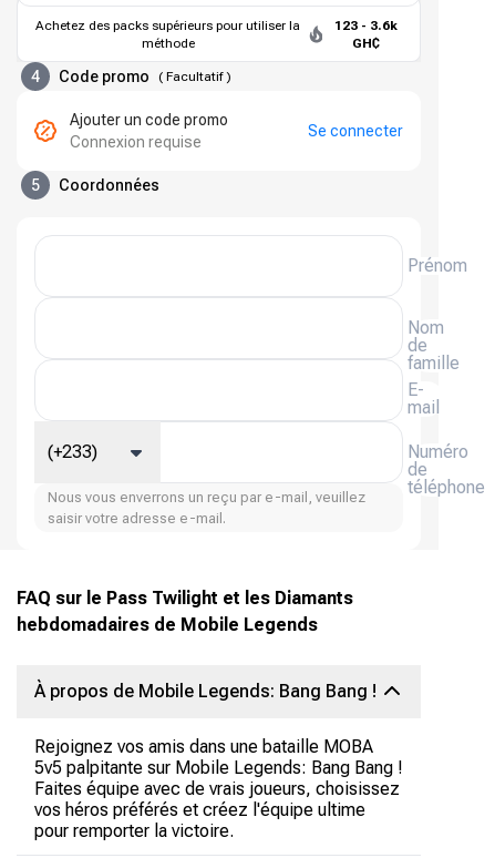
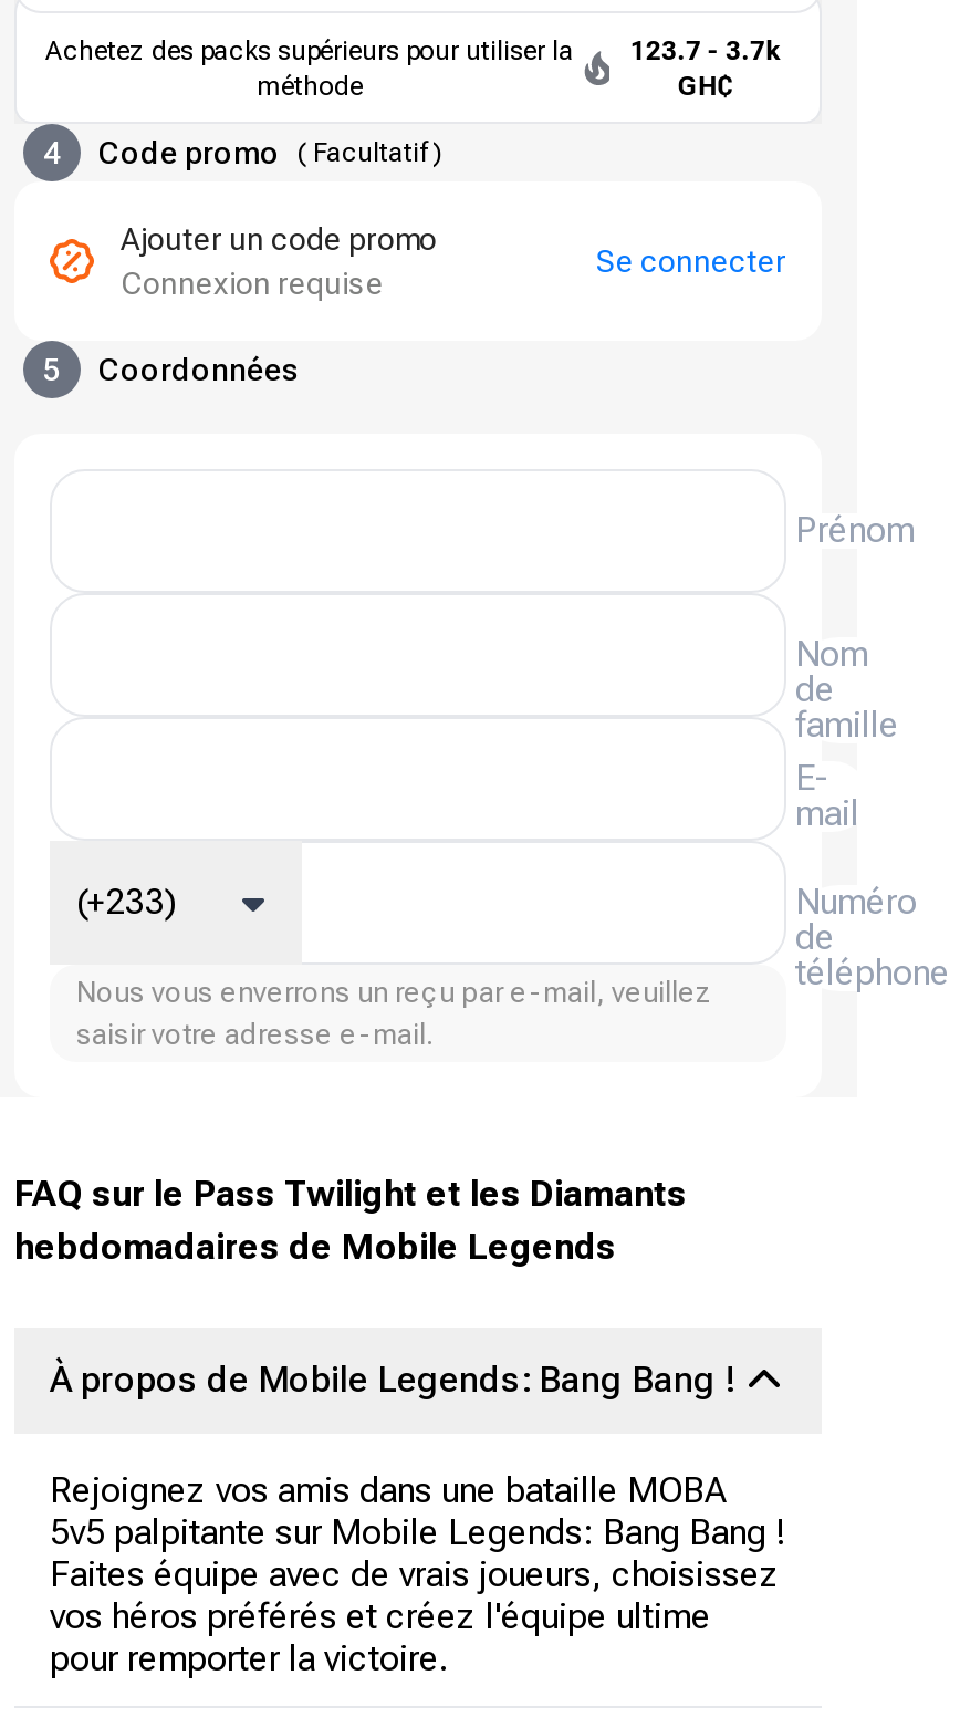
[335,18,398,33] 123 - 3.6k -> [630,35,781,66] 123.7 - 3.7k

